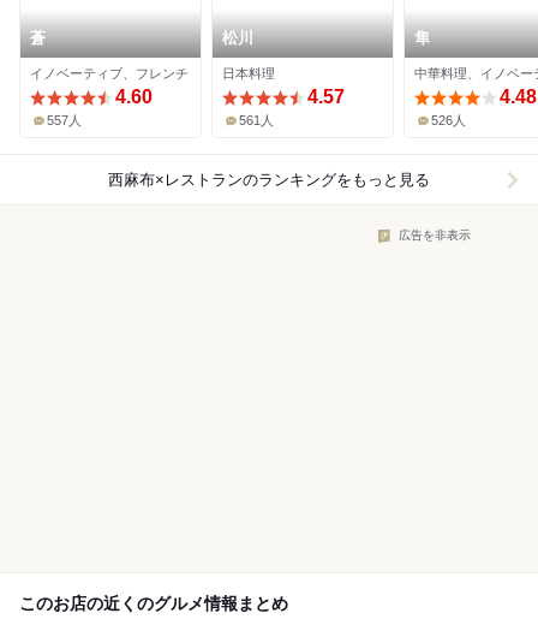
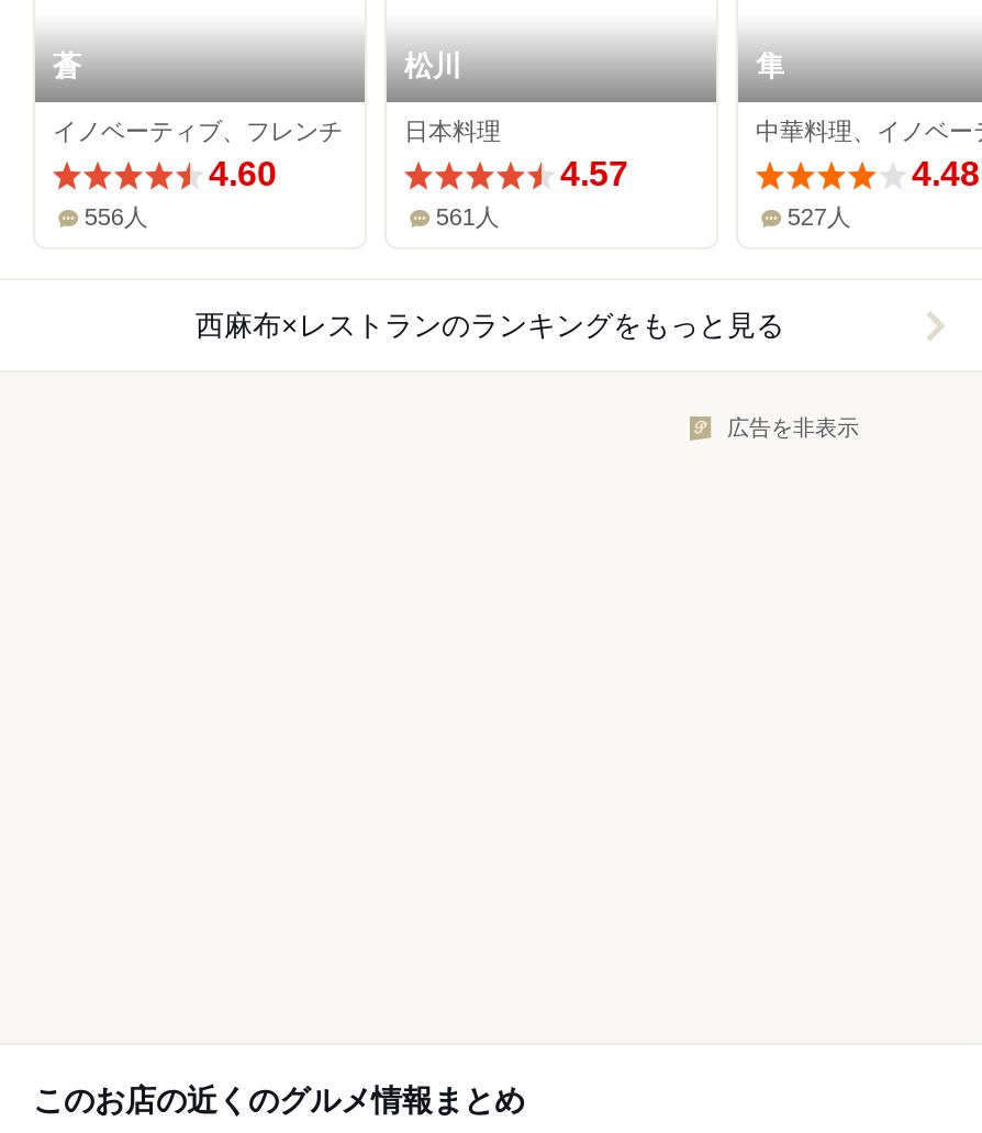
[47,113,82,128] 557人 -> [84,204,148,230] 556人
[432,113,466,128] 526人 -> [787,204,851,230] 527人

